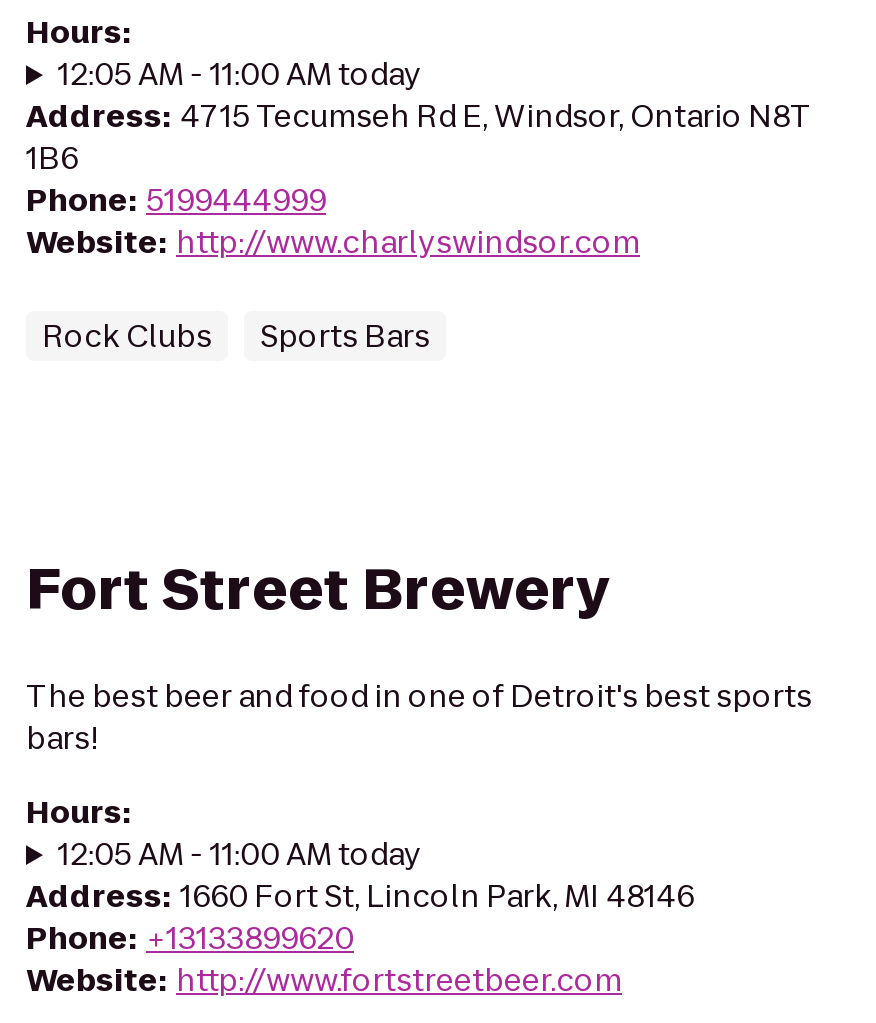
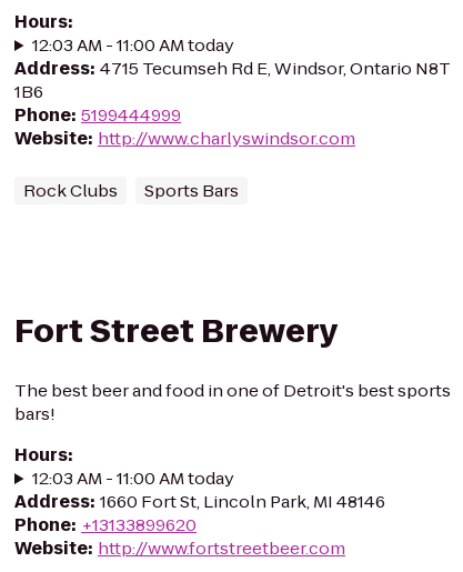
[58,53,422,95] 12:05 AM - 11:00 AM today -> [32,33,234,57] 12:03 AM - 11:00 AM today
[58,833,422,875] 12:05 AM - 11:00 AM today -> [32,466,234,490] 12:03 AM - 11:00 AM today

